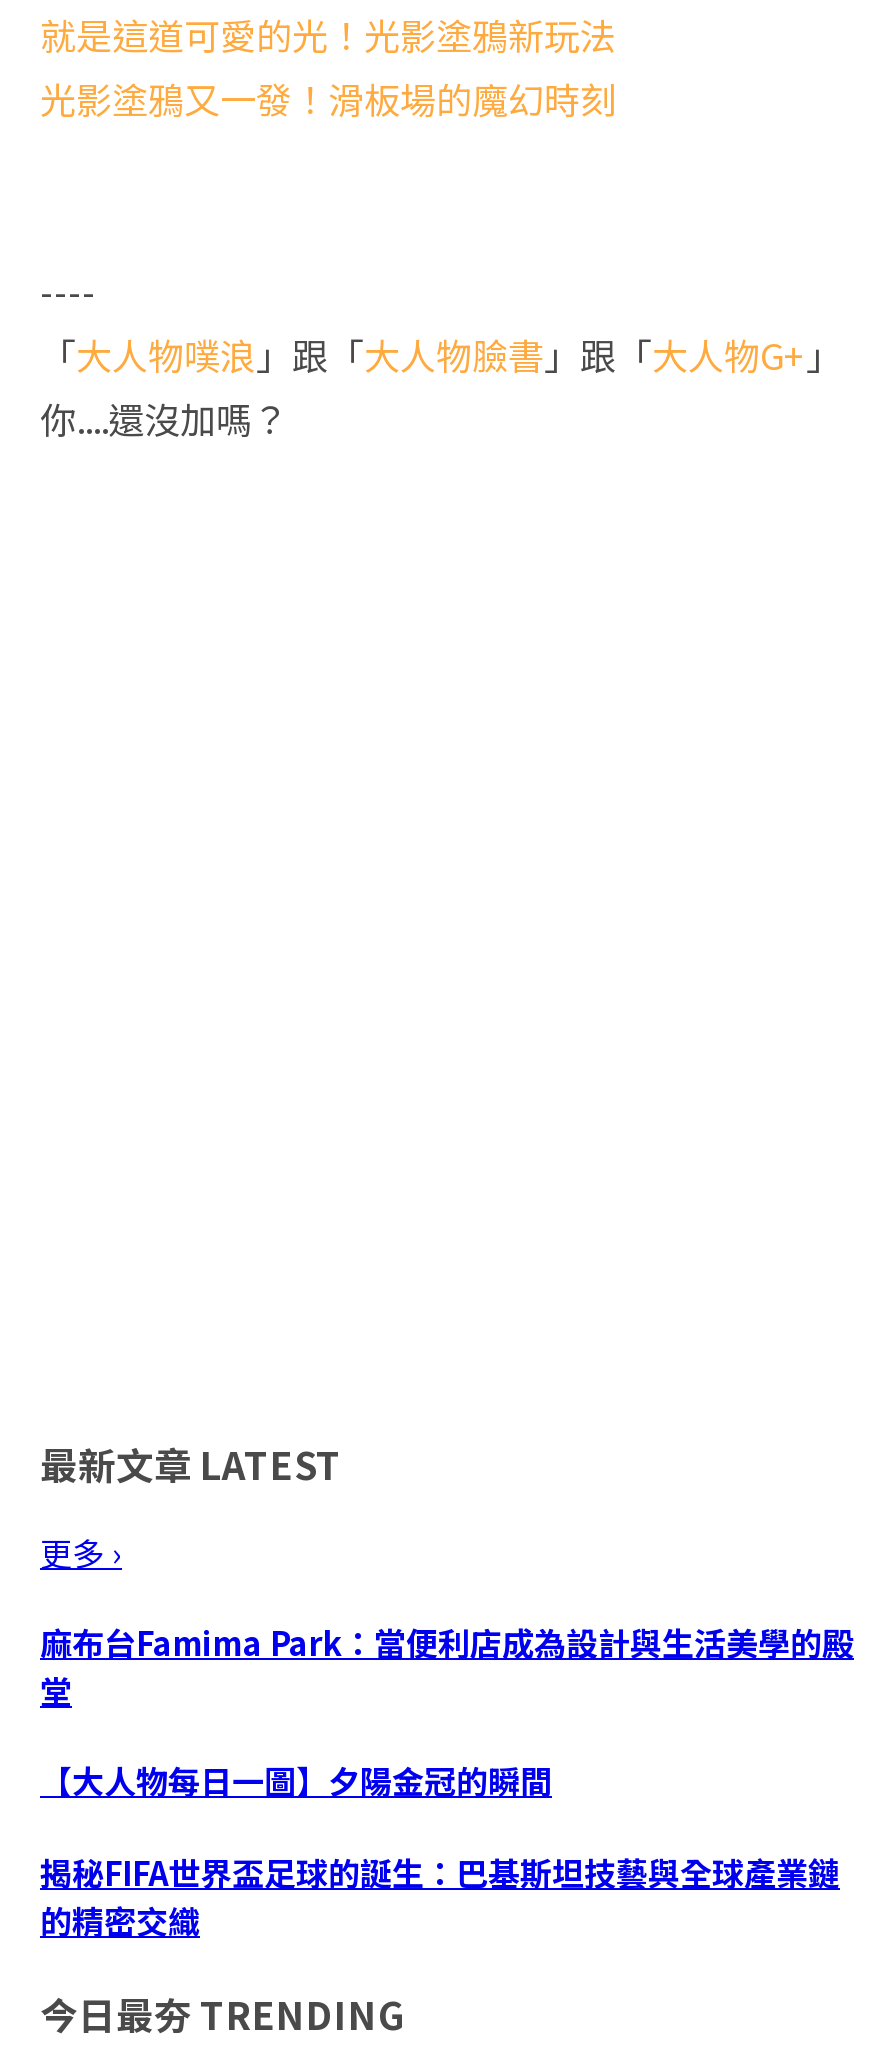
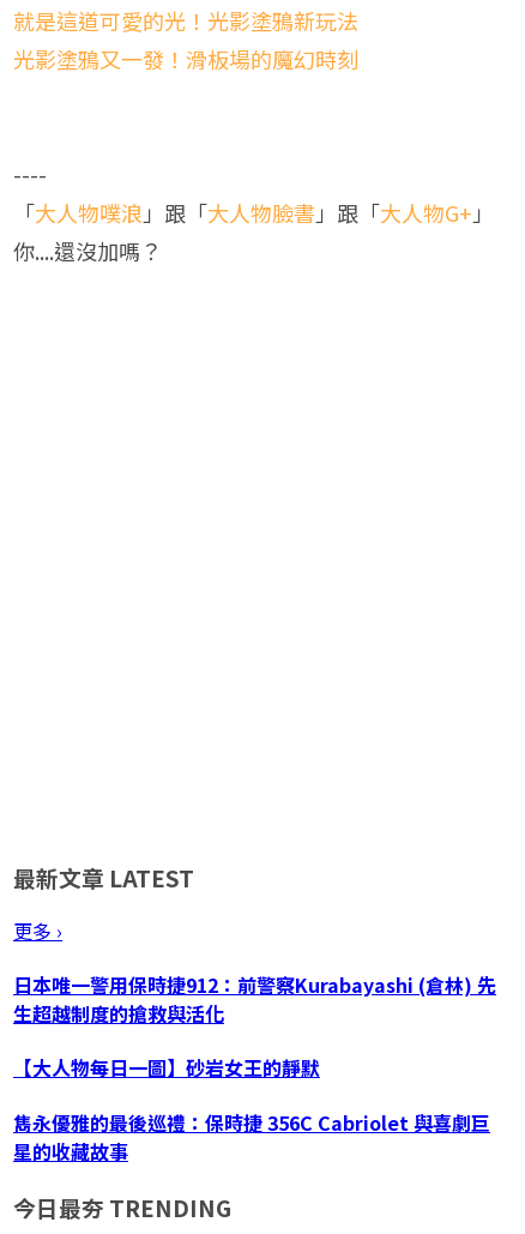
[40,1618,854,1714] 麻布台Famima Park：當便利店成為設計與生活美學的殿 | 堂 -> [13,970,496,1028] 日本唯一警用保時捷912：前警察Kurabayashi (倉林) 先 | 生超越制度的搶救與活化
[40,1757,552,1805] 【大人物每日一圖】夕陽金冠的瞬間 -> [13,1054,320,1082] 【大人物每日一圖】砂岩女王的靜默
[40,1847,840,1943] 揭秘FIFA世界盃足球的誕生：巴基斯坦技藝與全球產業鏈 | 的精密交織 -> [13,1108,490,1165] 雋永優雅的最後巡禮：保時捷 356C Cabriolet 與喜劇巨 | 星的收藏故事

